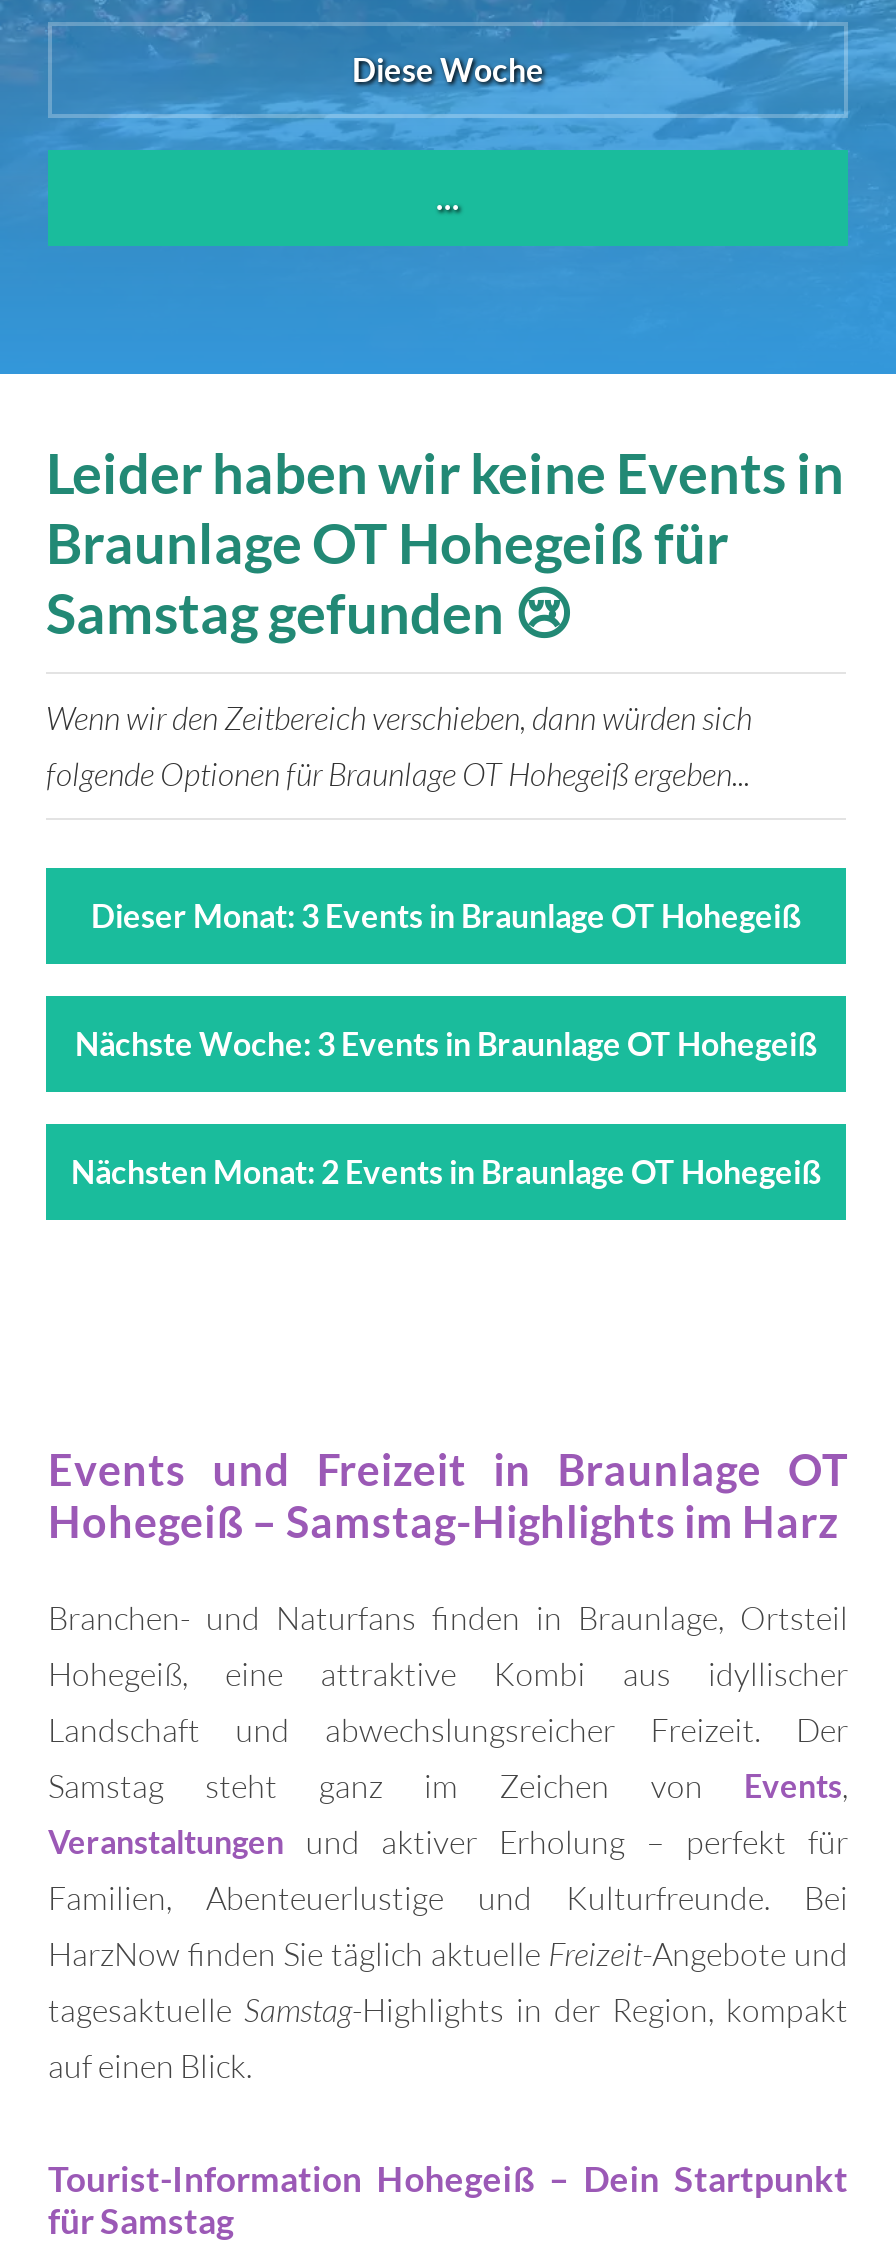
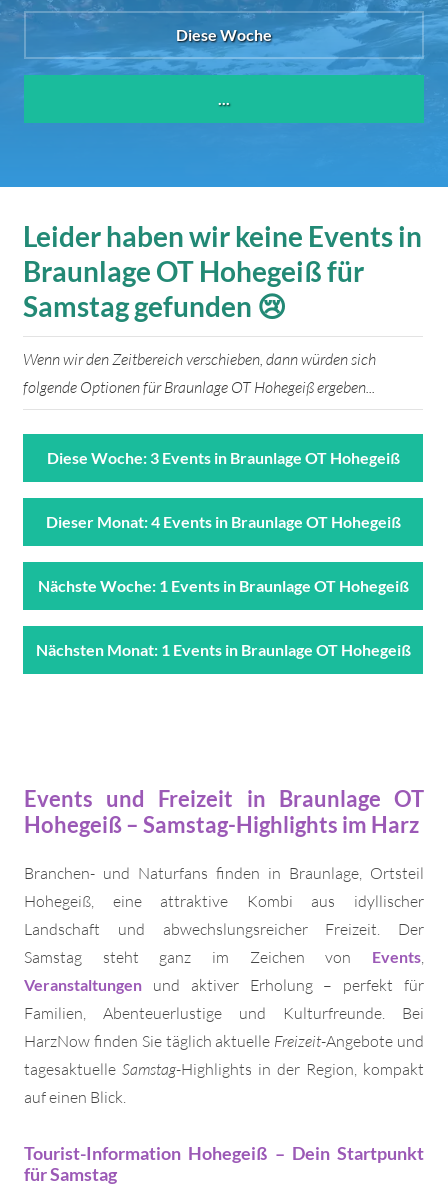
[71,895,821,1189] Dieser Monat: 3 Events in Braunlage OT Hohegeiß | Nächste Woche: 3 Events in Braunlage OT Hohegeiß | Nächsten Monat: 2 Events in Braunlage OT Hohegeiß -> [35,448,410,659] Diese Woche: 3 Events in Braunlage OT Hohegeiß | Dieser Monat: 4 Events in Braunlage OT Hohegeiß | Nächste Woche: 1 Events in Braunlage OT Hohegeiß | Nächsten Monat: 1 Events in Braunlage OT Hohegeiß

